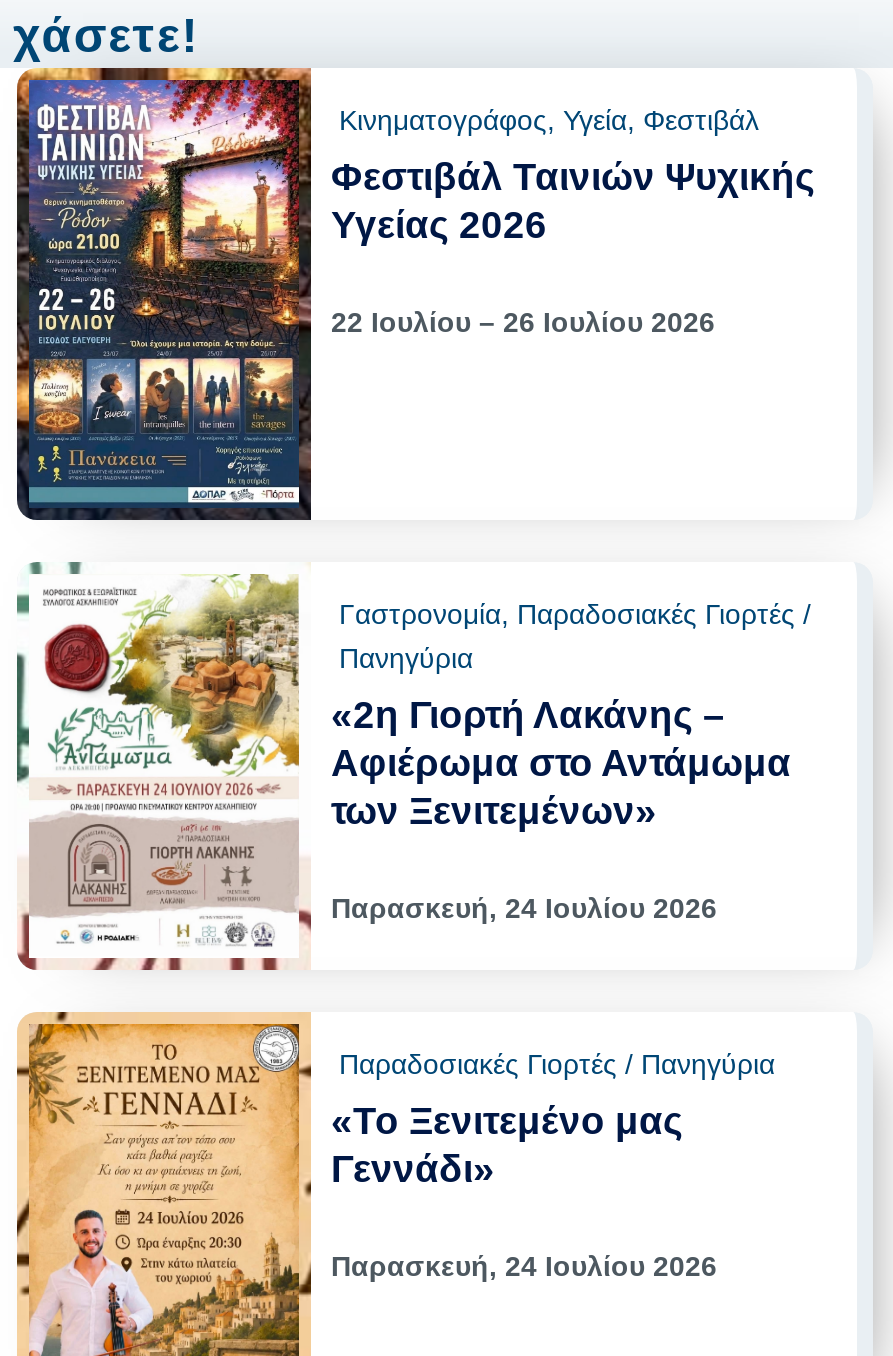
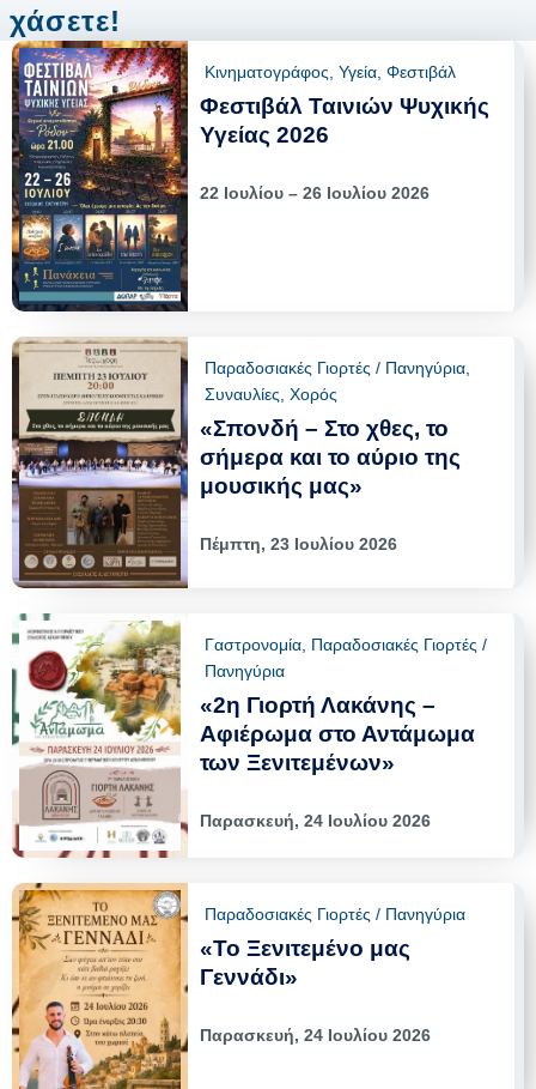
none -> [11,337,470,588] [image] | Παραδοσιακές Γιορτές / Πανηγύρια, | Συναυλίες, Χορός | «Σπονδή – Στο χθες, το | σήμερα και το αύριο της | μουσικής μας» | Πέμπτη, 23 Ιουλίου 2026

